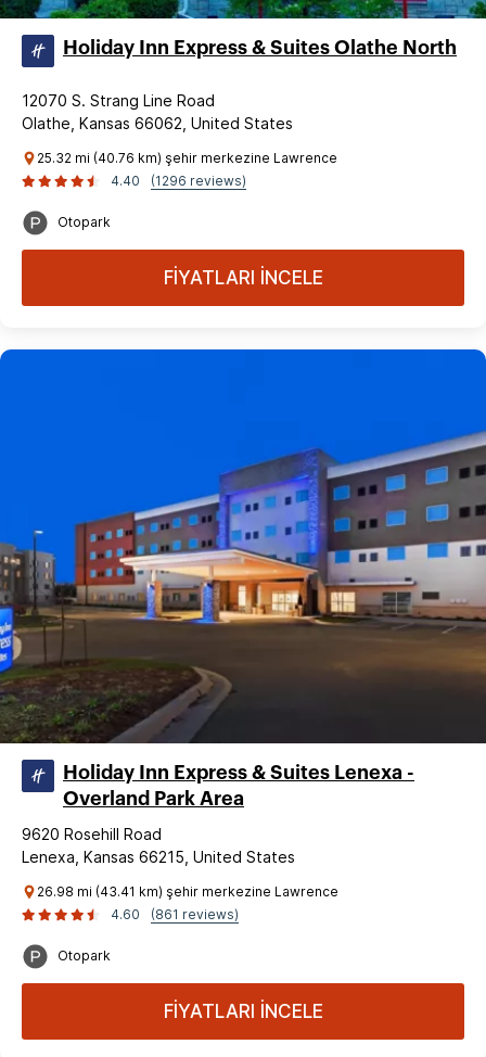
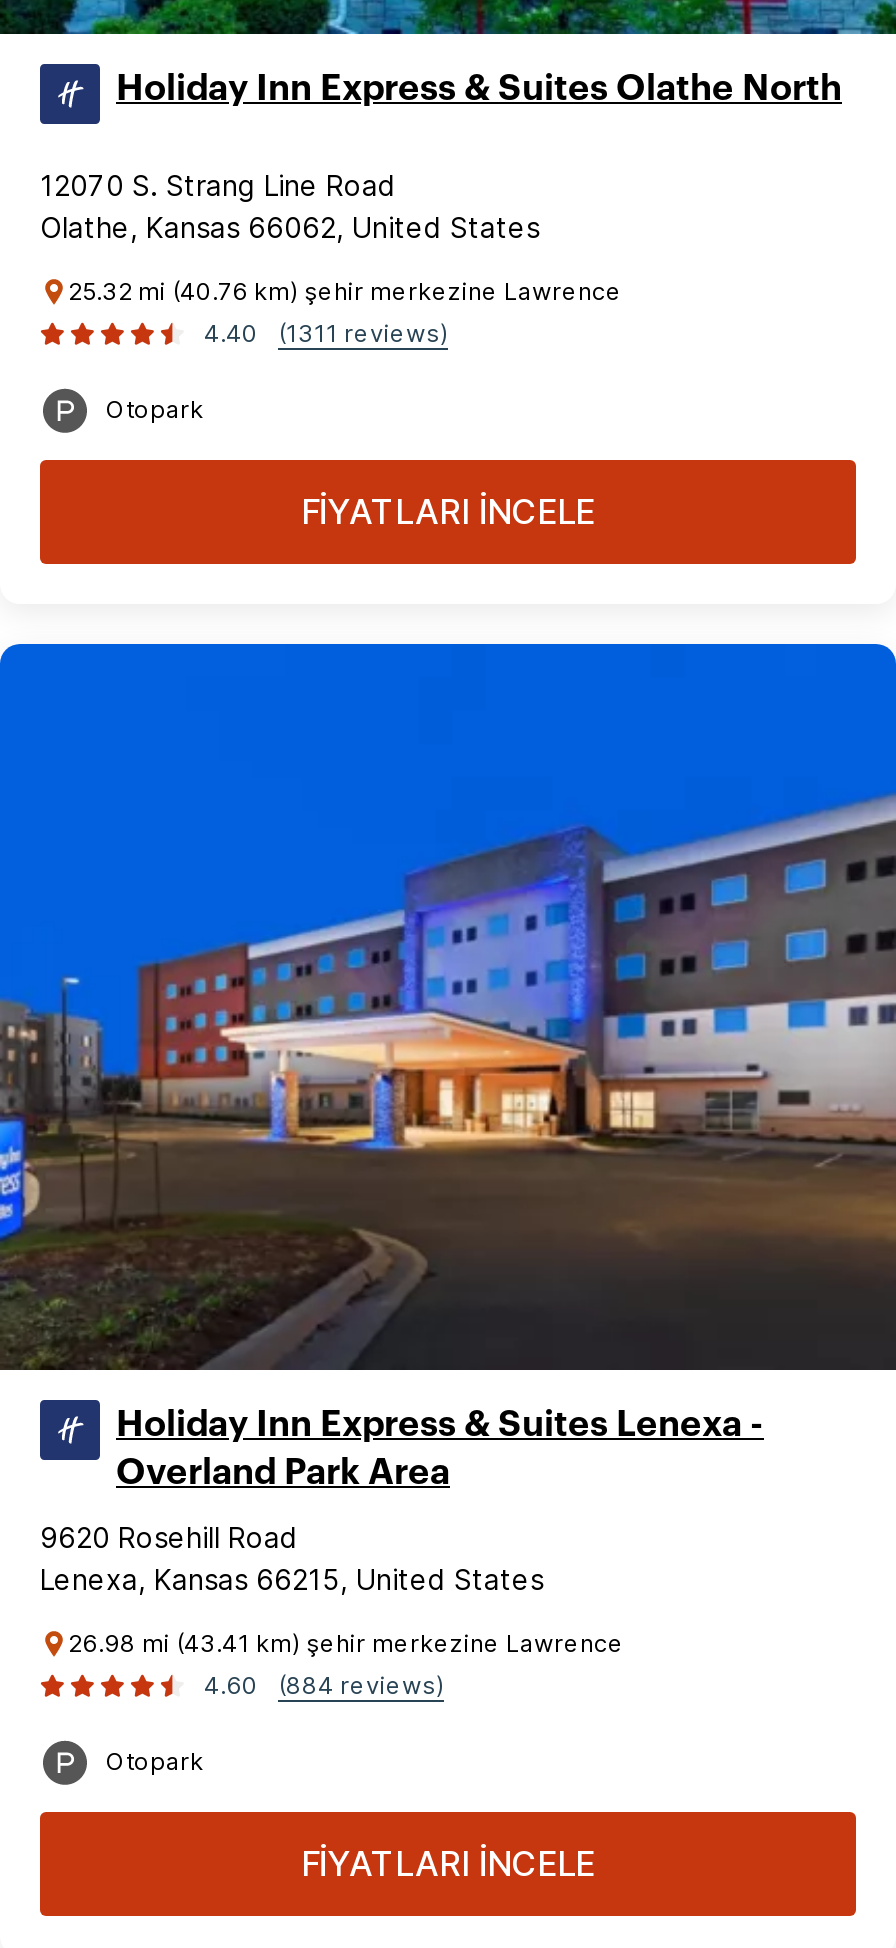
[111,173,246,189] 4.40 (1296 reviews) -> [204,318,448,348] 4.40 (1311 reviews)
[111,906,239,922] 4.60 (861 reviews) -> [204,1670,444,1700] 4.60 (884 reviews)

